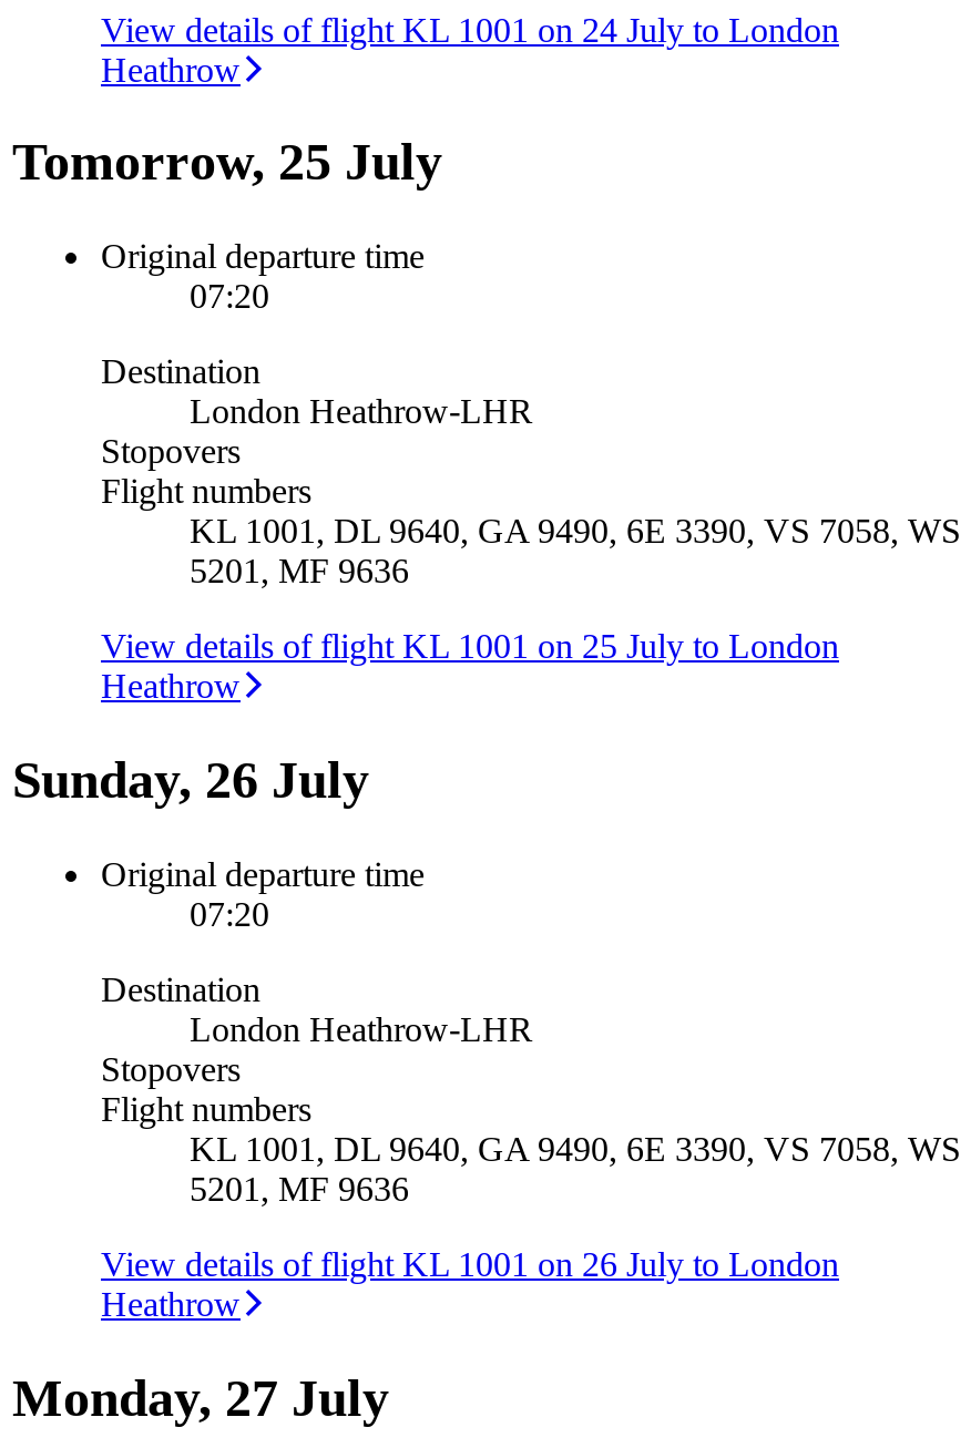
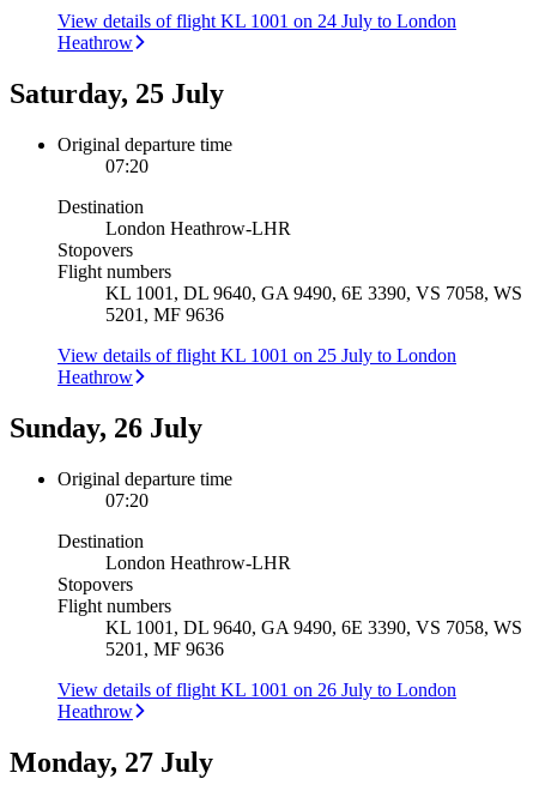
[12,134,442,192] Tomorrow, 25 July -> [10,78,224,109] Saturday, 25 July

